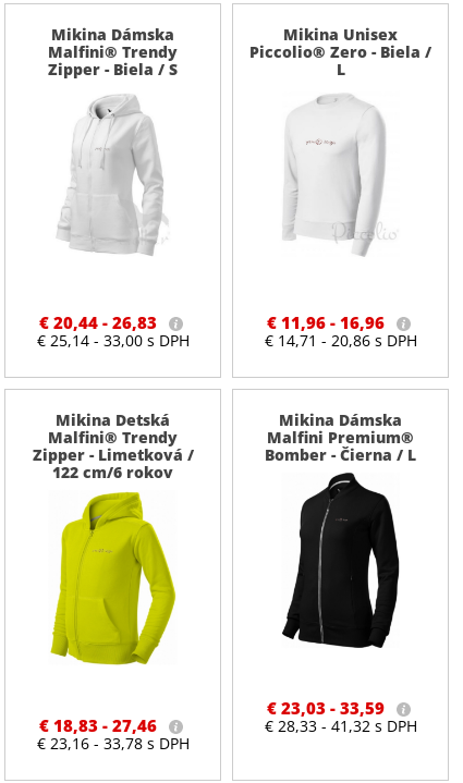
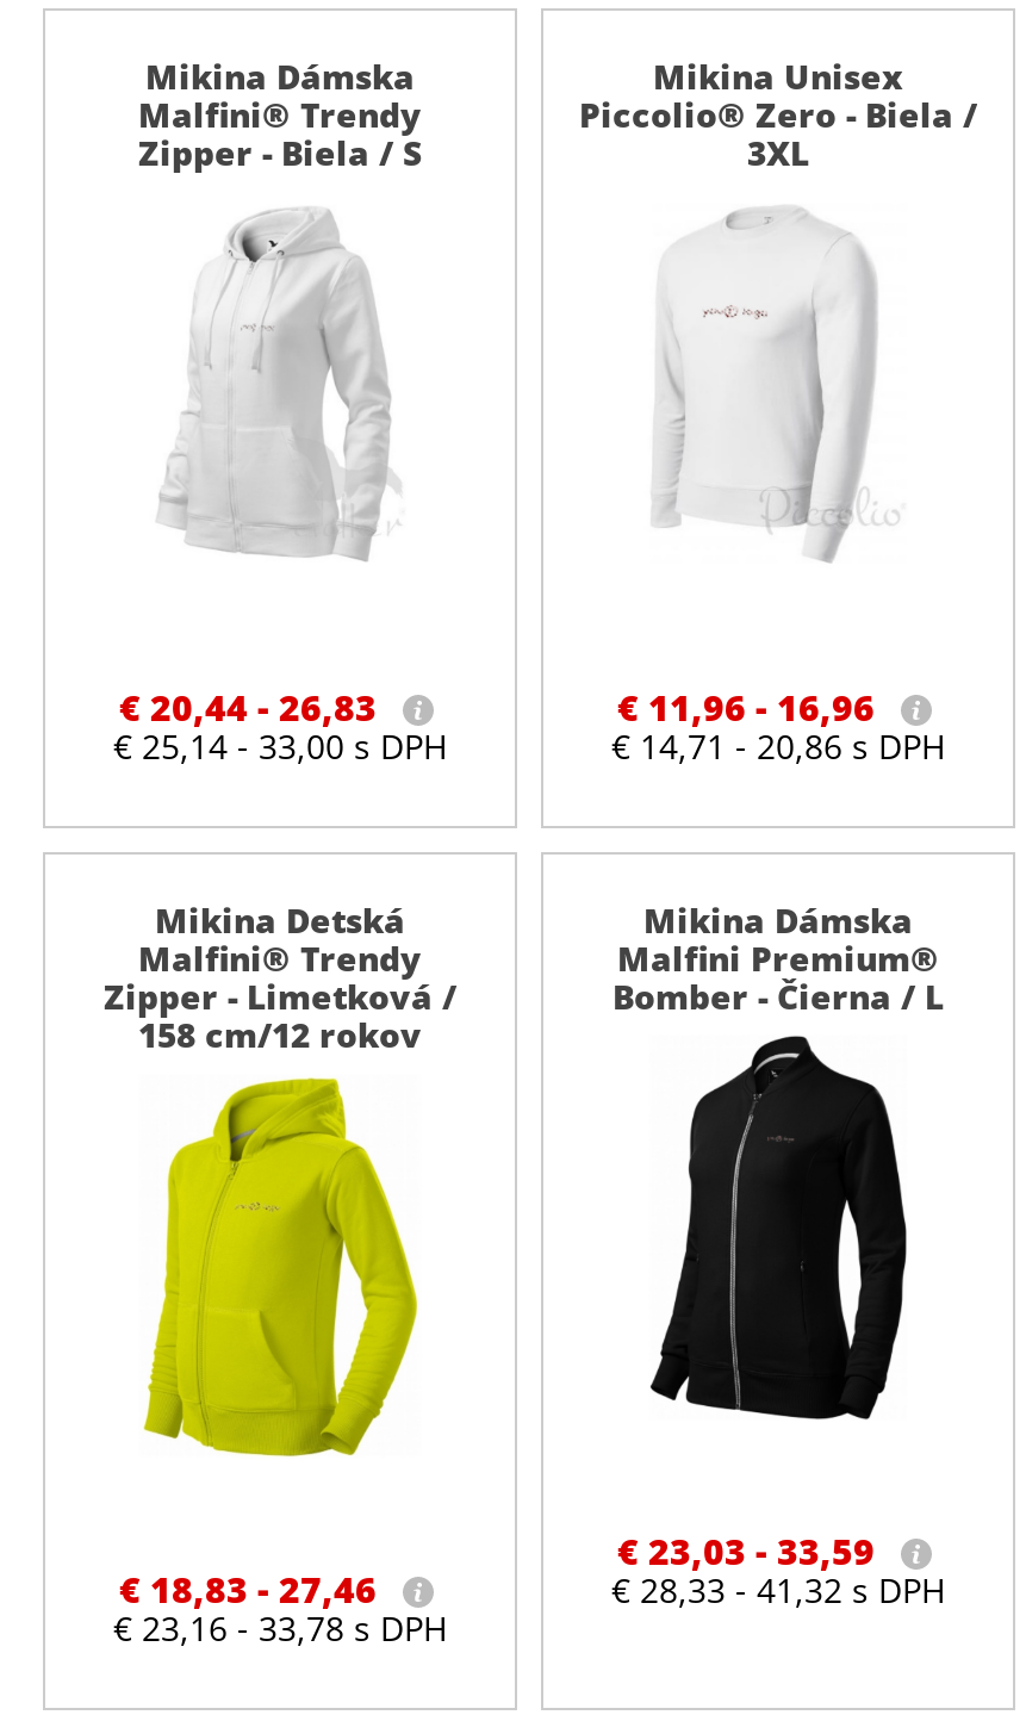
[336,58,345,79] L -> [747,129,809,174] 3XL
[52,461,173,482] 122 cm/6 rokov -> [138,1011,422,1056] 158 cm/12 rokov

